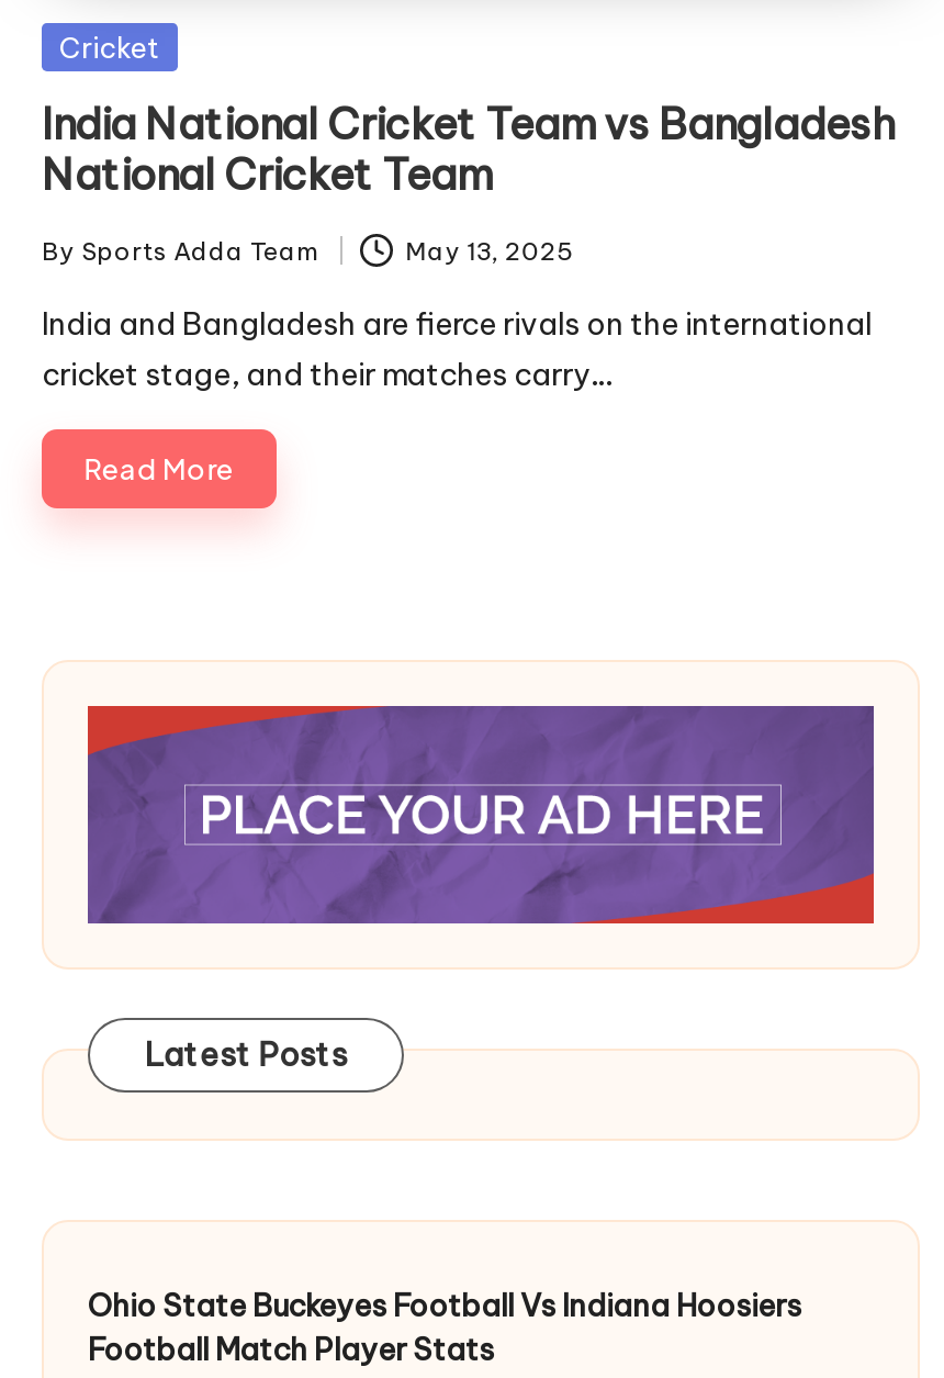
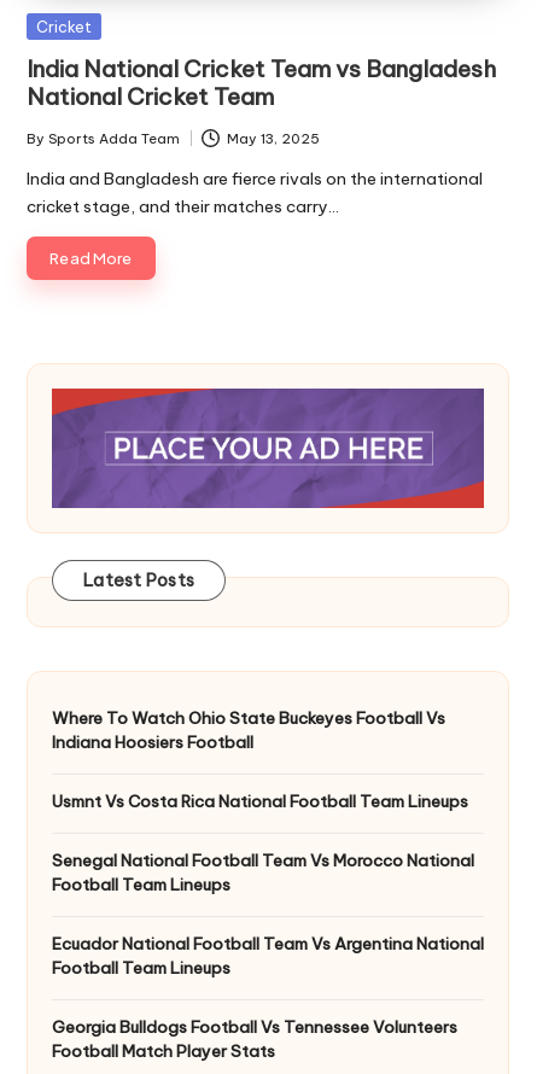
[88,1285,801,1325] Ohio State Buckeyes Football Vs Indiana Hoosiers -> [52,707,484,1037] Where To Watch Ohio State Buckeyes Football Vs | Indiana Hoosiers Football | Usmnt Vs Costa Rica National Football Team Lineups | Senegal National Football Team Vs Morocco National | Football Team Lineups | Ecuador National Football Team Vs Argentina National | Football Team Lineups | Georgia Bulldogs Football Vs Tennessee Volunteers

